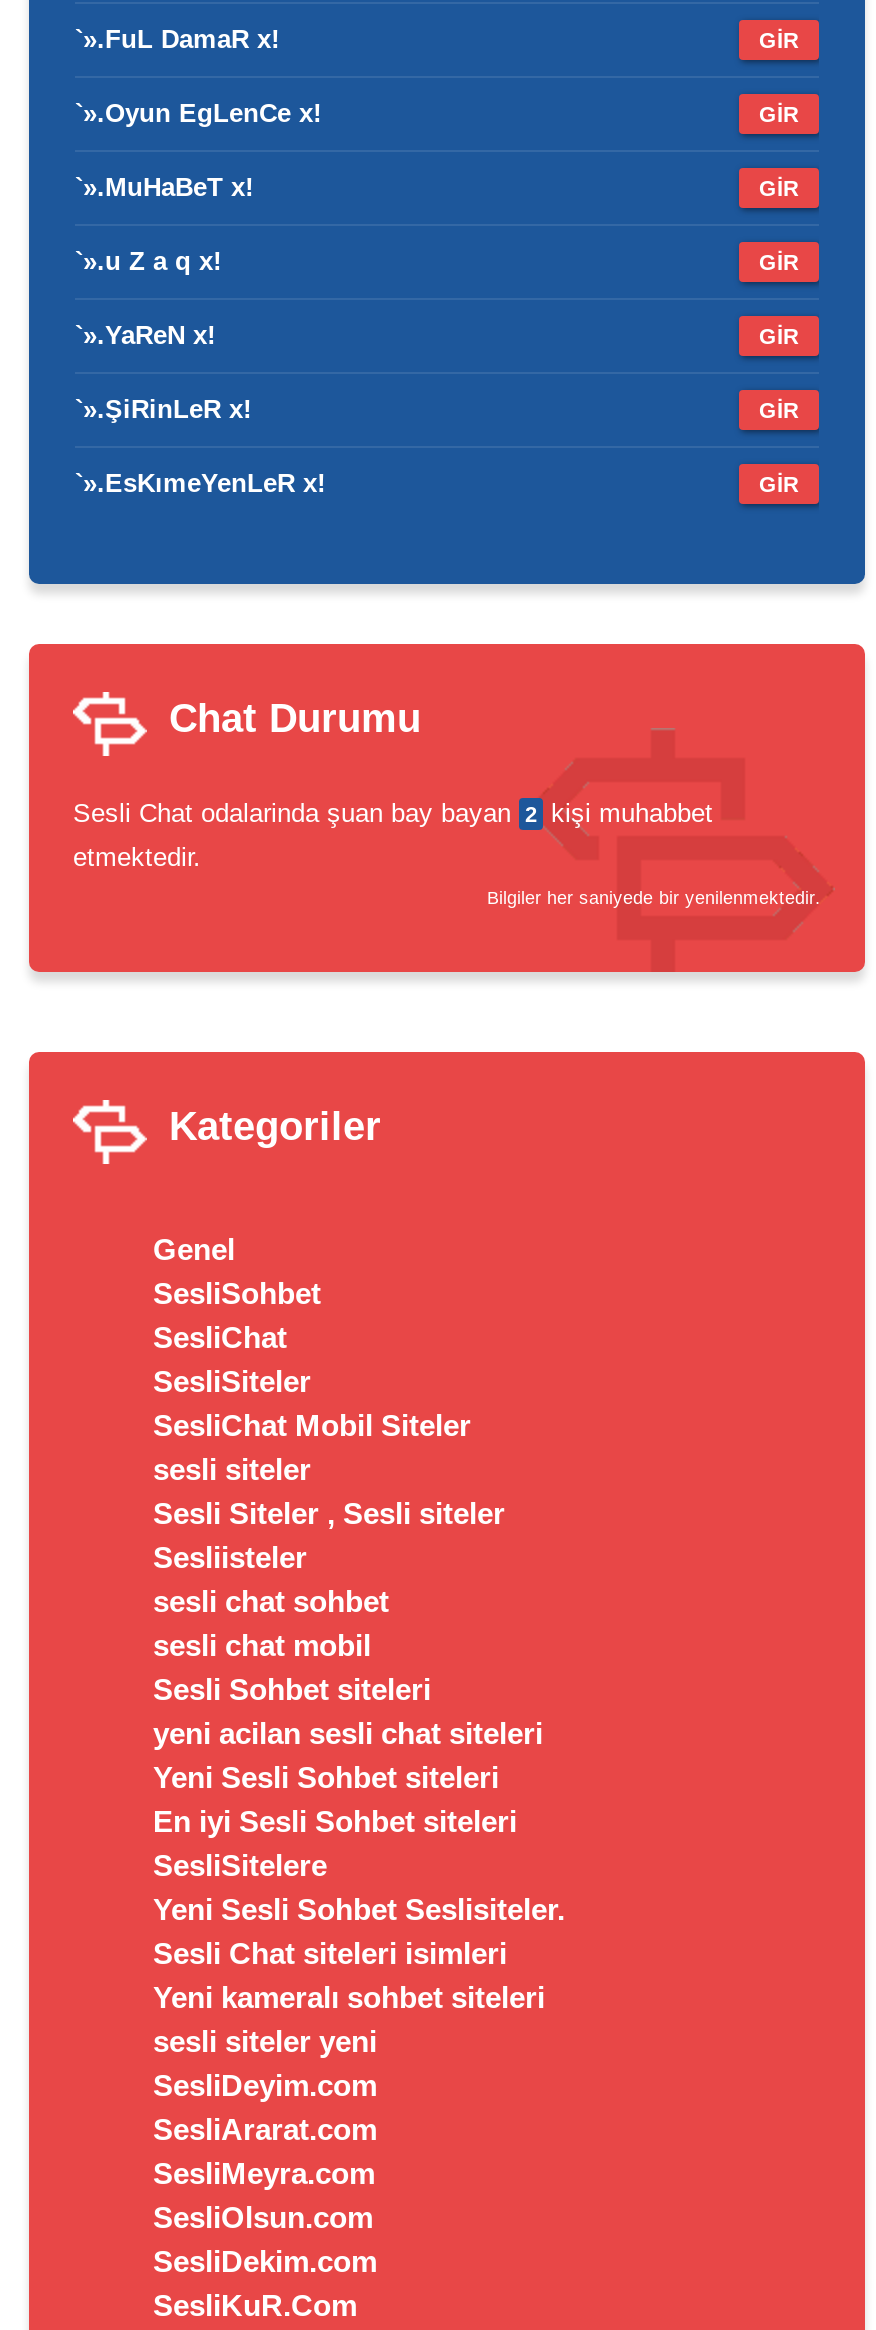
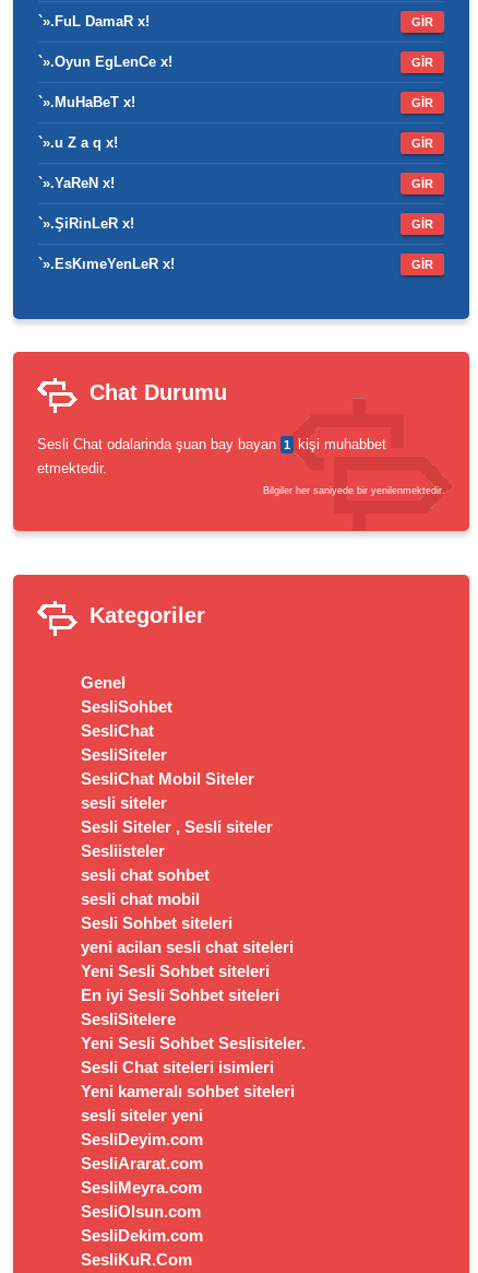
[73,798,713,828] Sesli Chat odalarinda şuan bay bayan 2 kişi muhabbet -> [37,436,386,452] Sesli Chat odalarinda şuan bay bayan 1 kişi muhabbet

